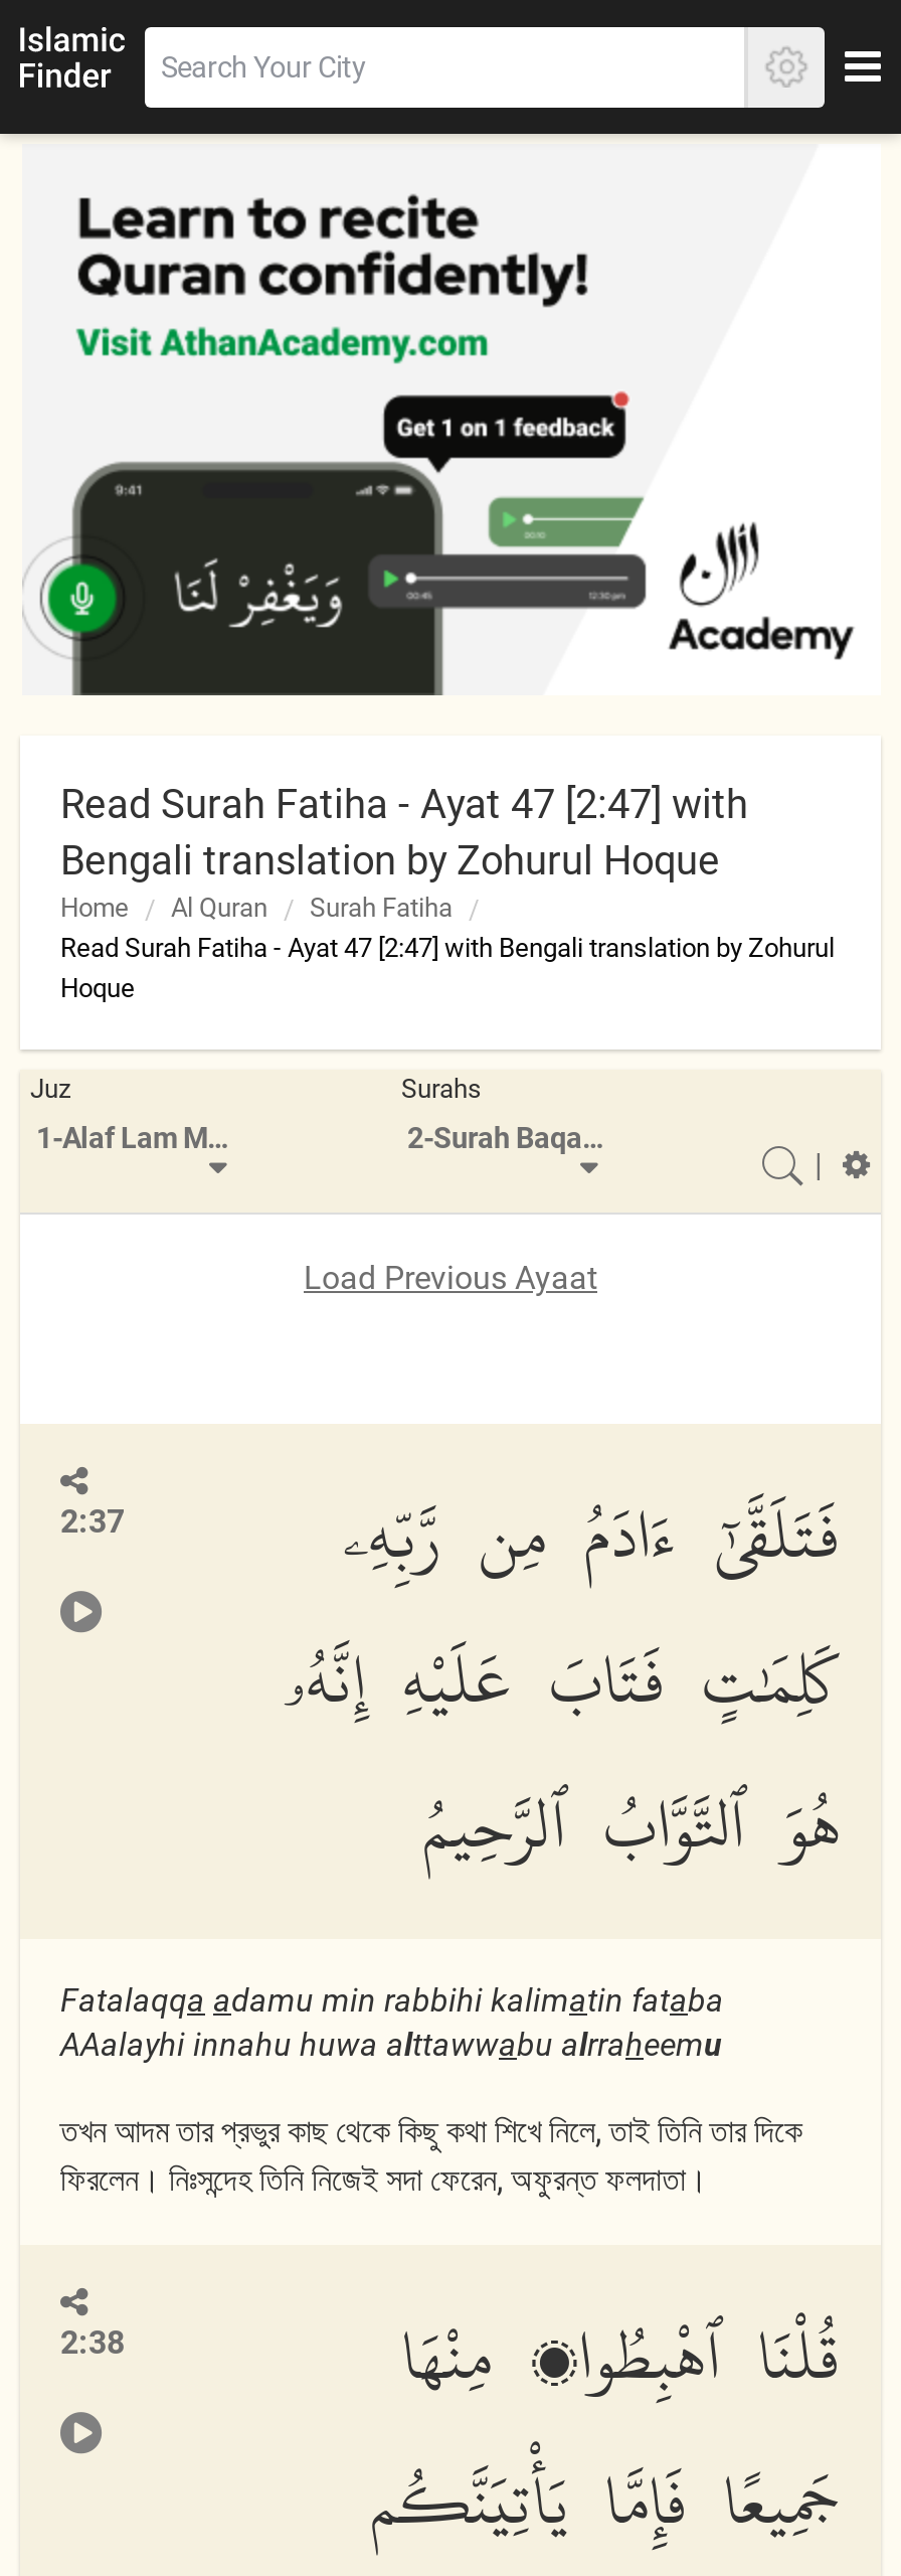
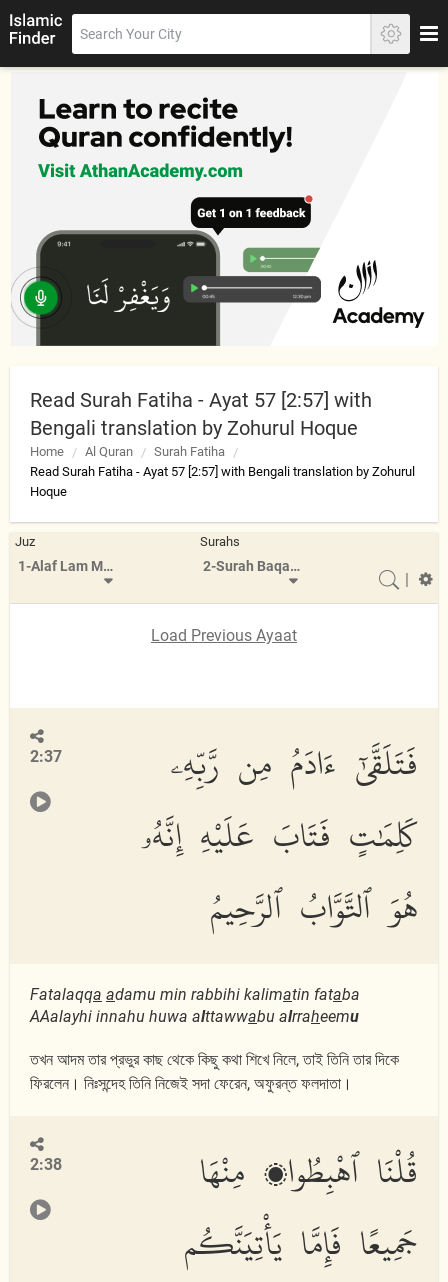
[60,780,748,828] Read Surah Fatiha - Ayat 47 [2:47] with -> [30,388,372,412] Read Surah Fatiha - Ayat 57 [2:57] with
[60,933,835,963] Read Surah Fatiha - Ayat 47 [2:47] with Bengali translation by Zohurul -> [30,464,415,479] Read Surah Fatiha - Ayat 57 [2:57] with Bengali translation by Zohurul

